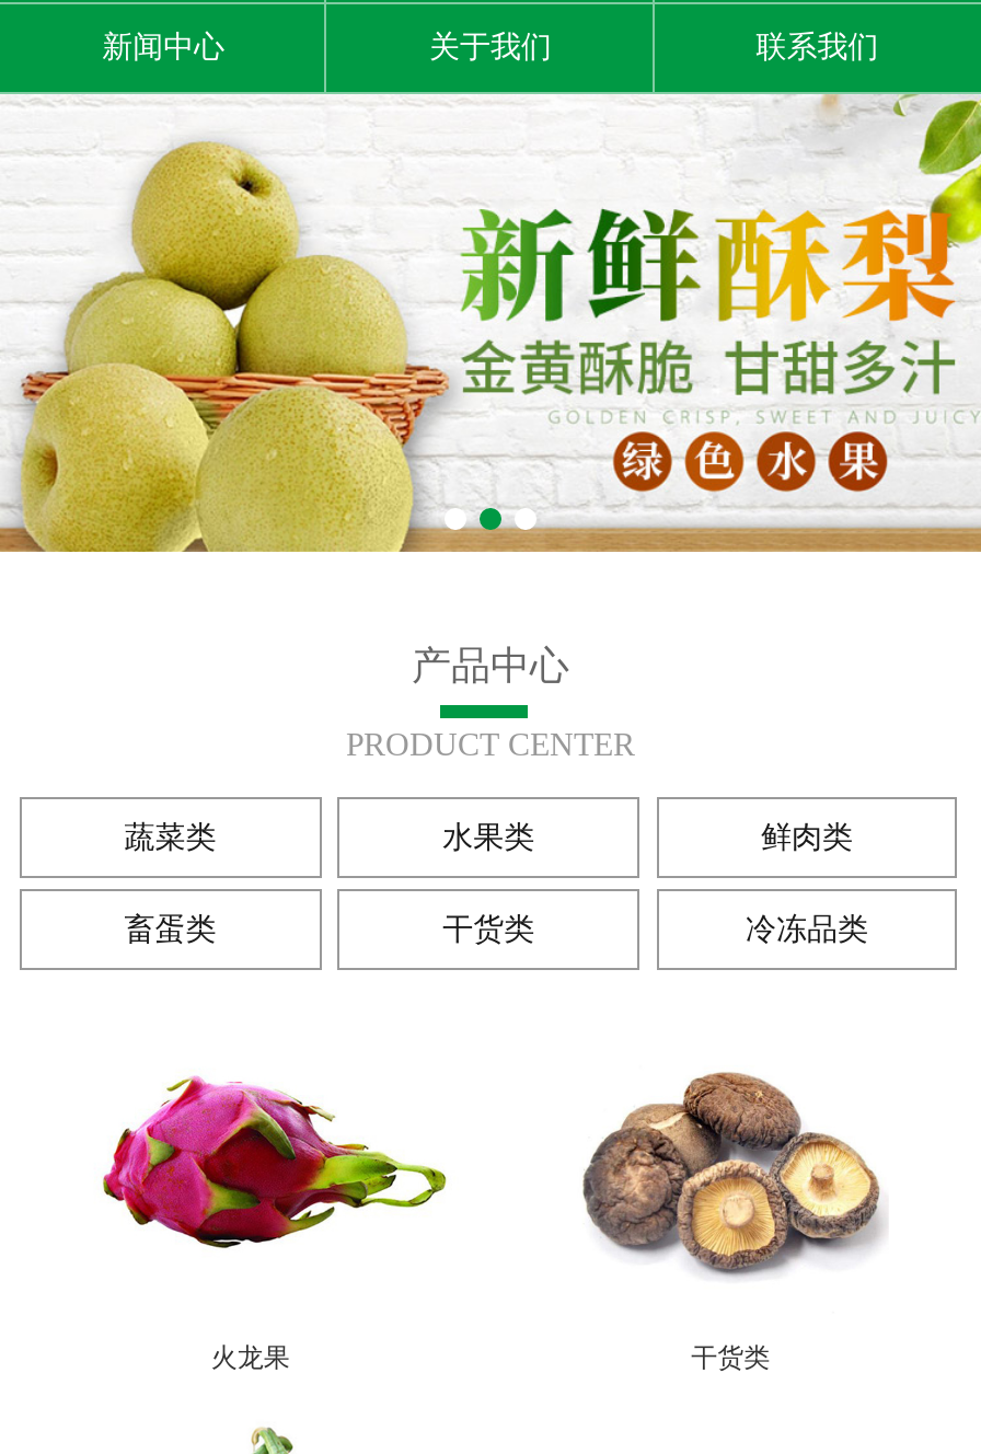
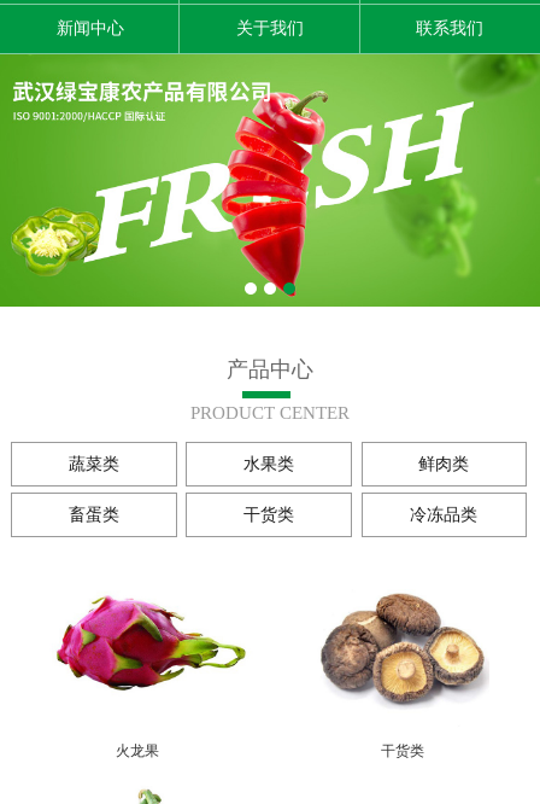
[7,92,974,554] [image] -> [4,53,536,308] [image]

